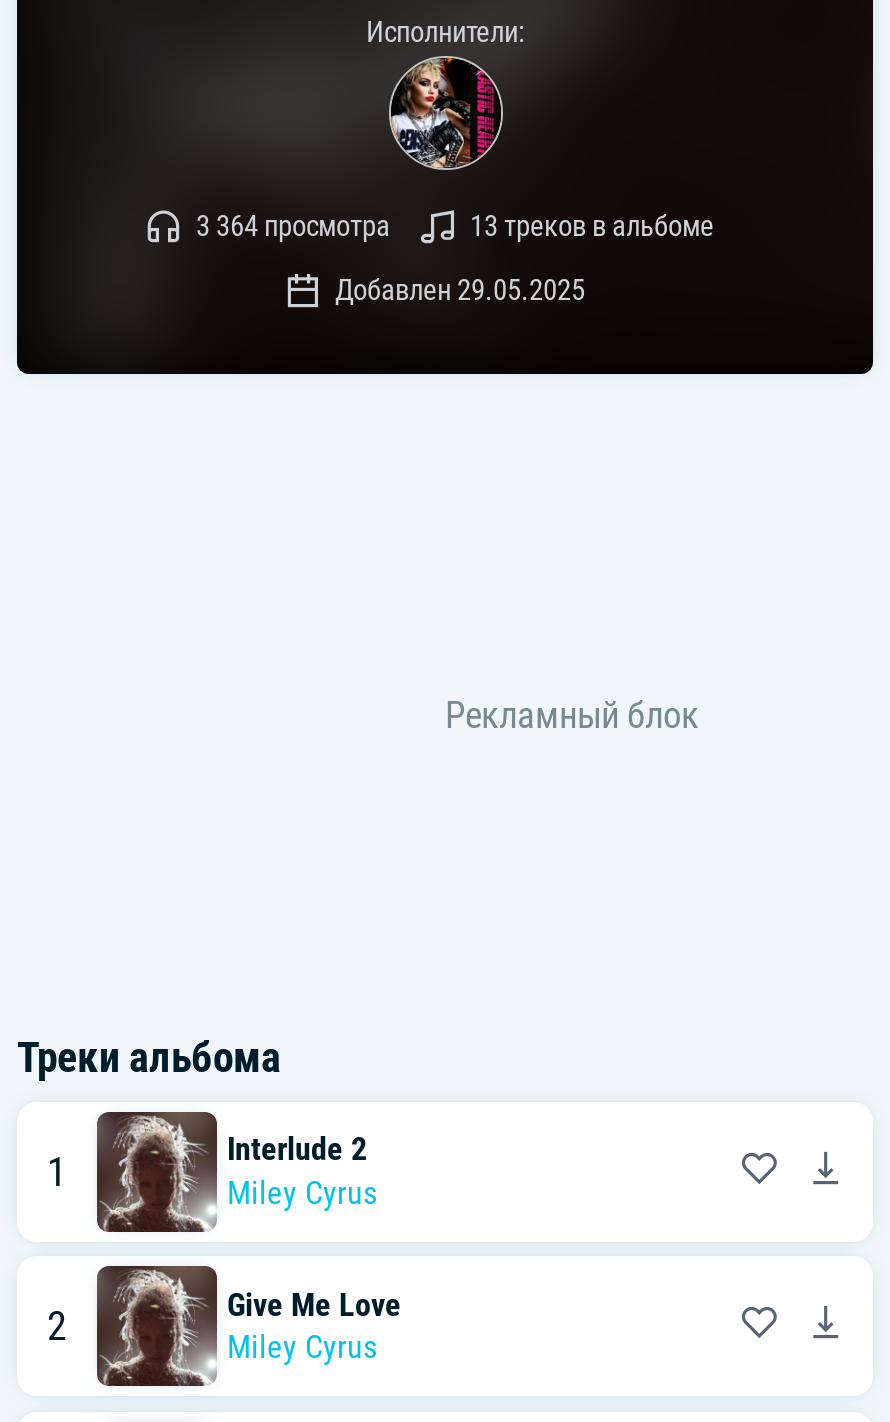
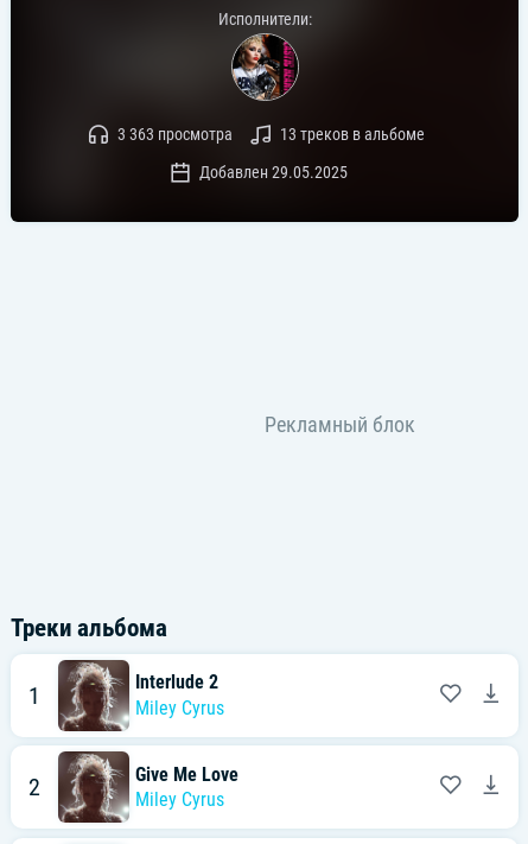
[196,210,390,244] 3 364 просмотра -> [117,124,232,145] 3 363 просмотра

